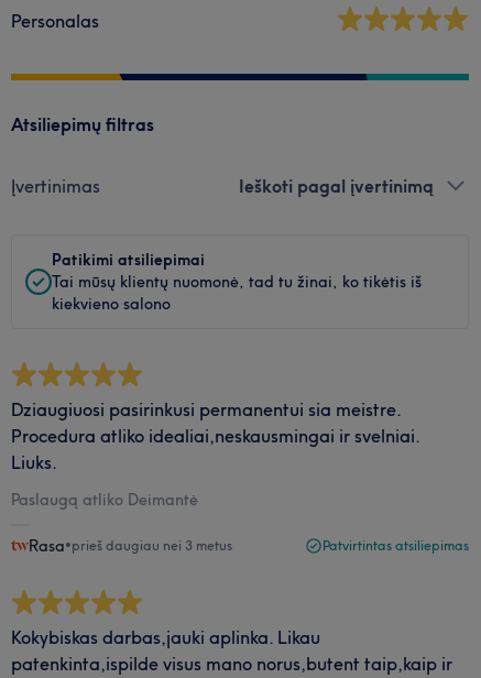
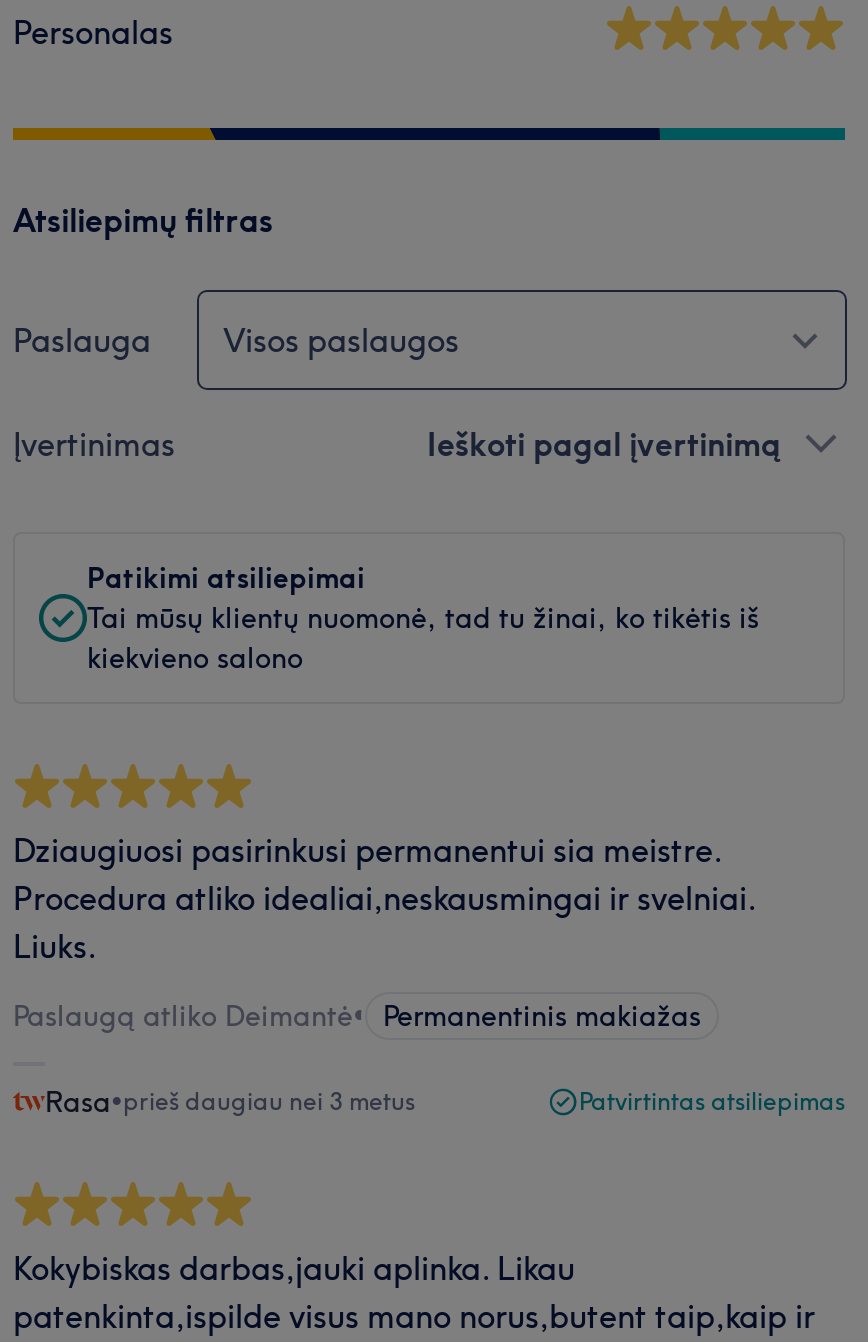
none -> [13,320,459,360] Paslauga | Visos paslaugos
[11,490,198,510] Paslaugą atliko Deimantė -> [13,998,701,1034] Paslaugą atliko Deimantė• Permanentinis makiažas

